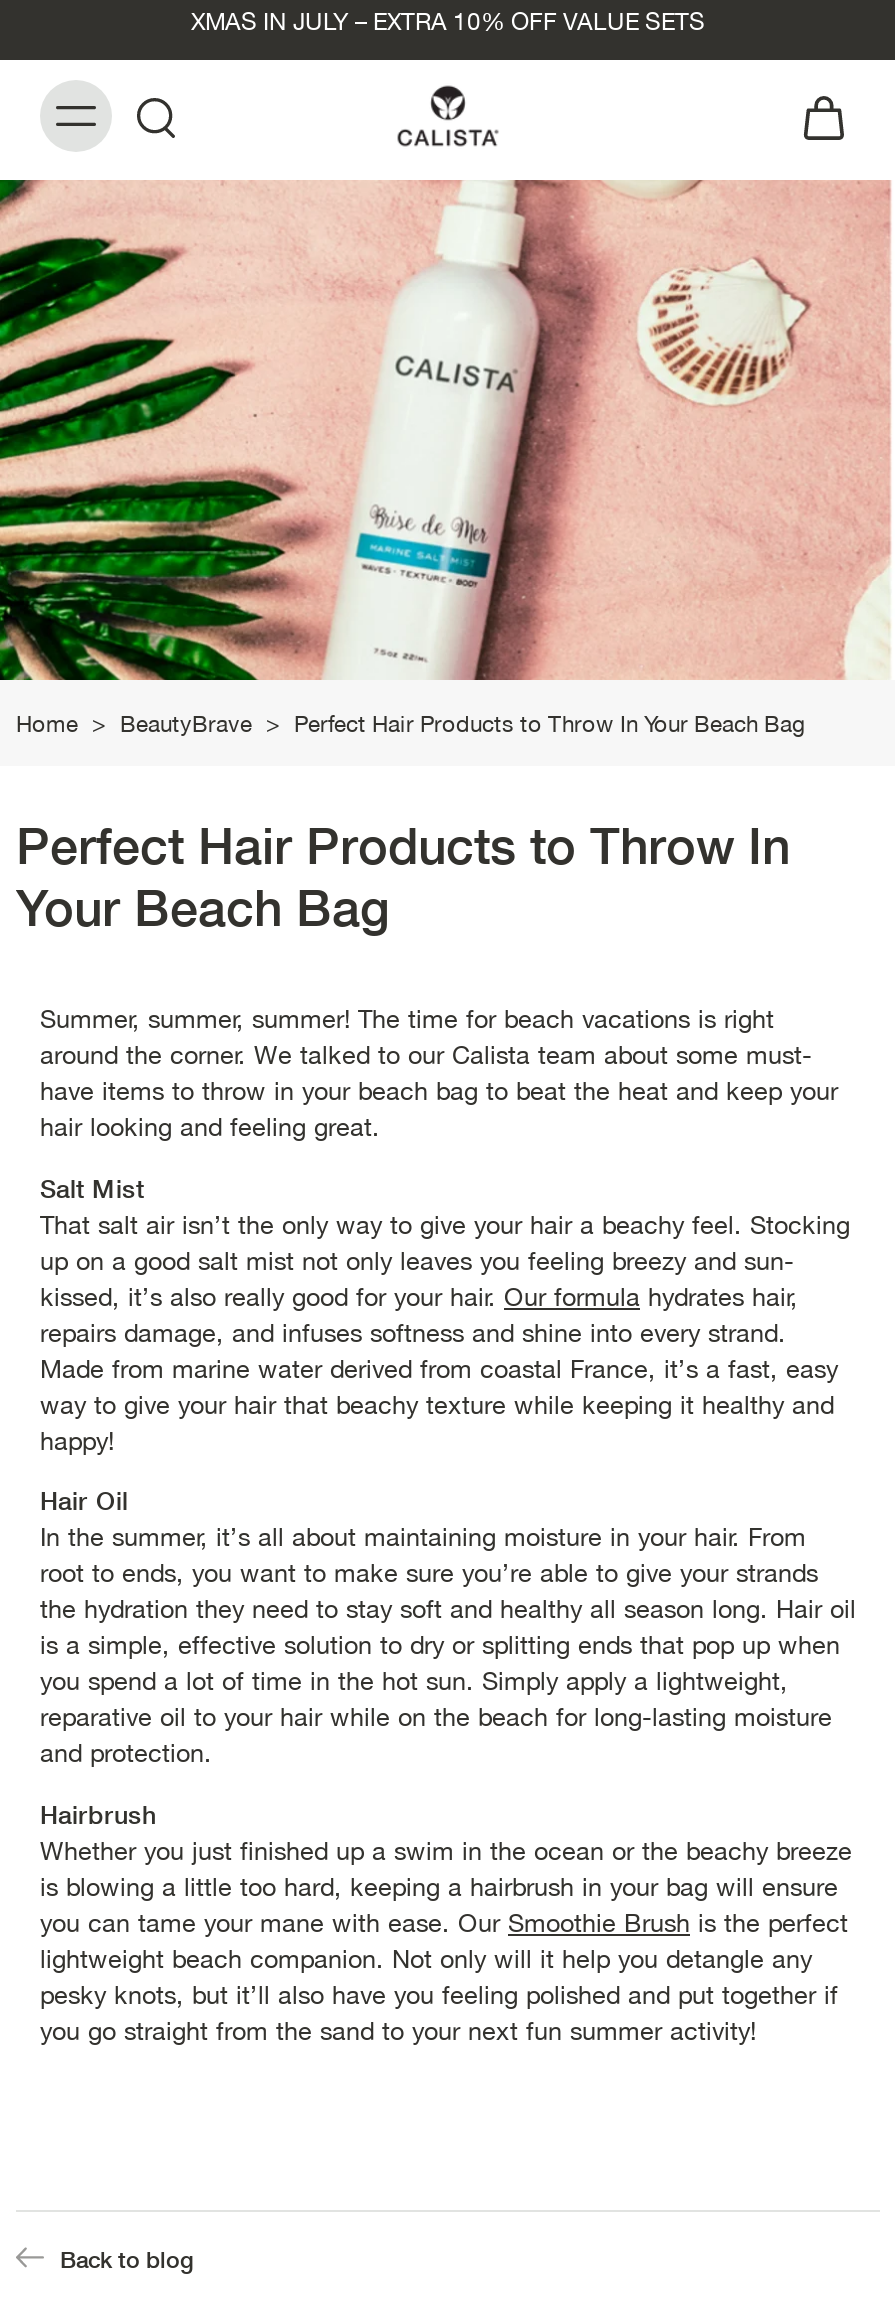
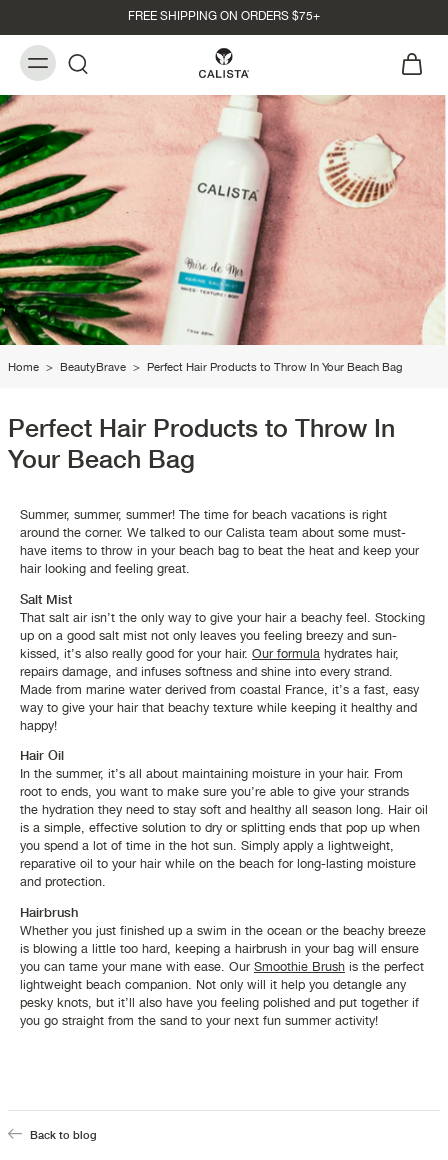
[191,8,705,36] XMAS IN JULY – EXTRA 10% OFF VALUE SETS -> [128,9,320,23] FREE SHIPPING ON ORDERS $75+

